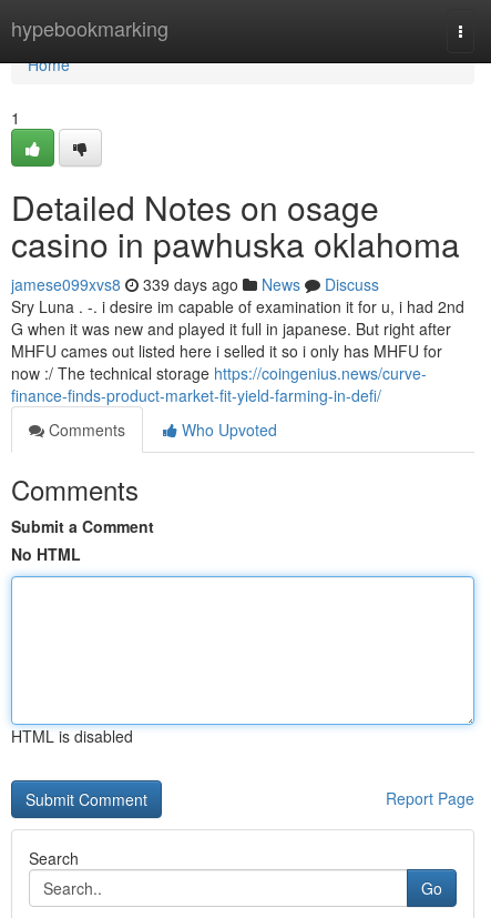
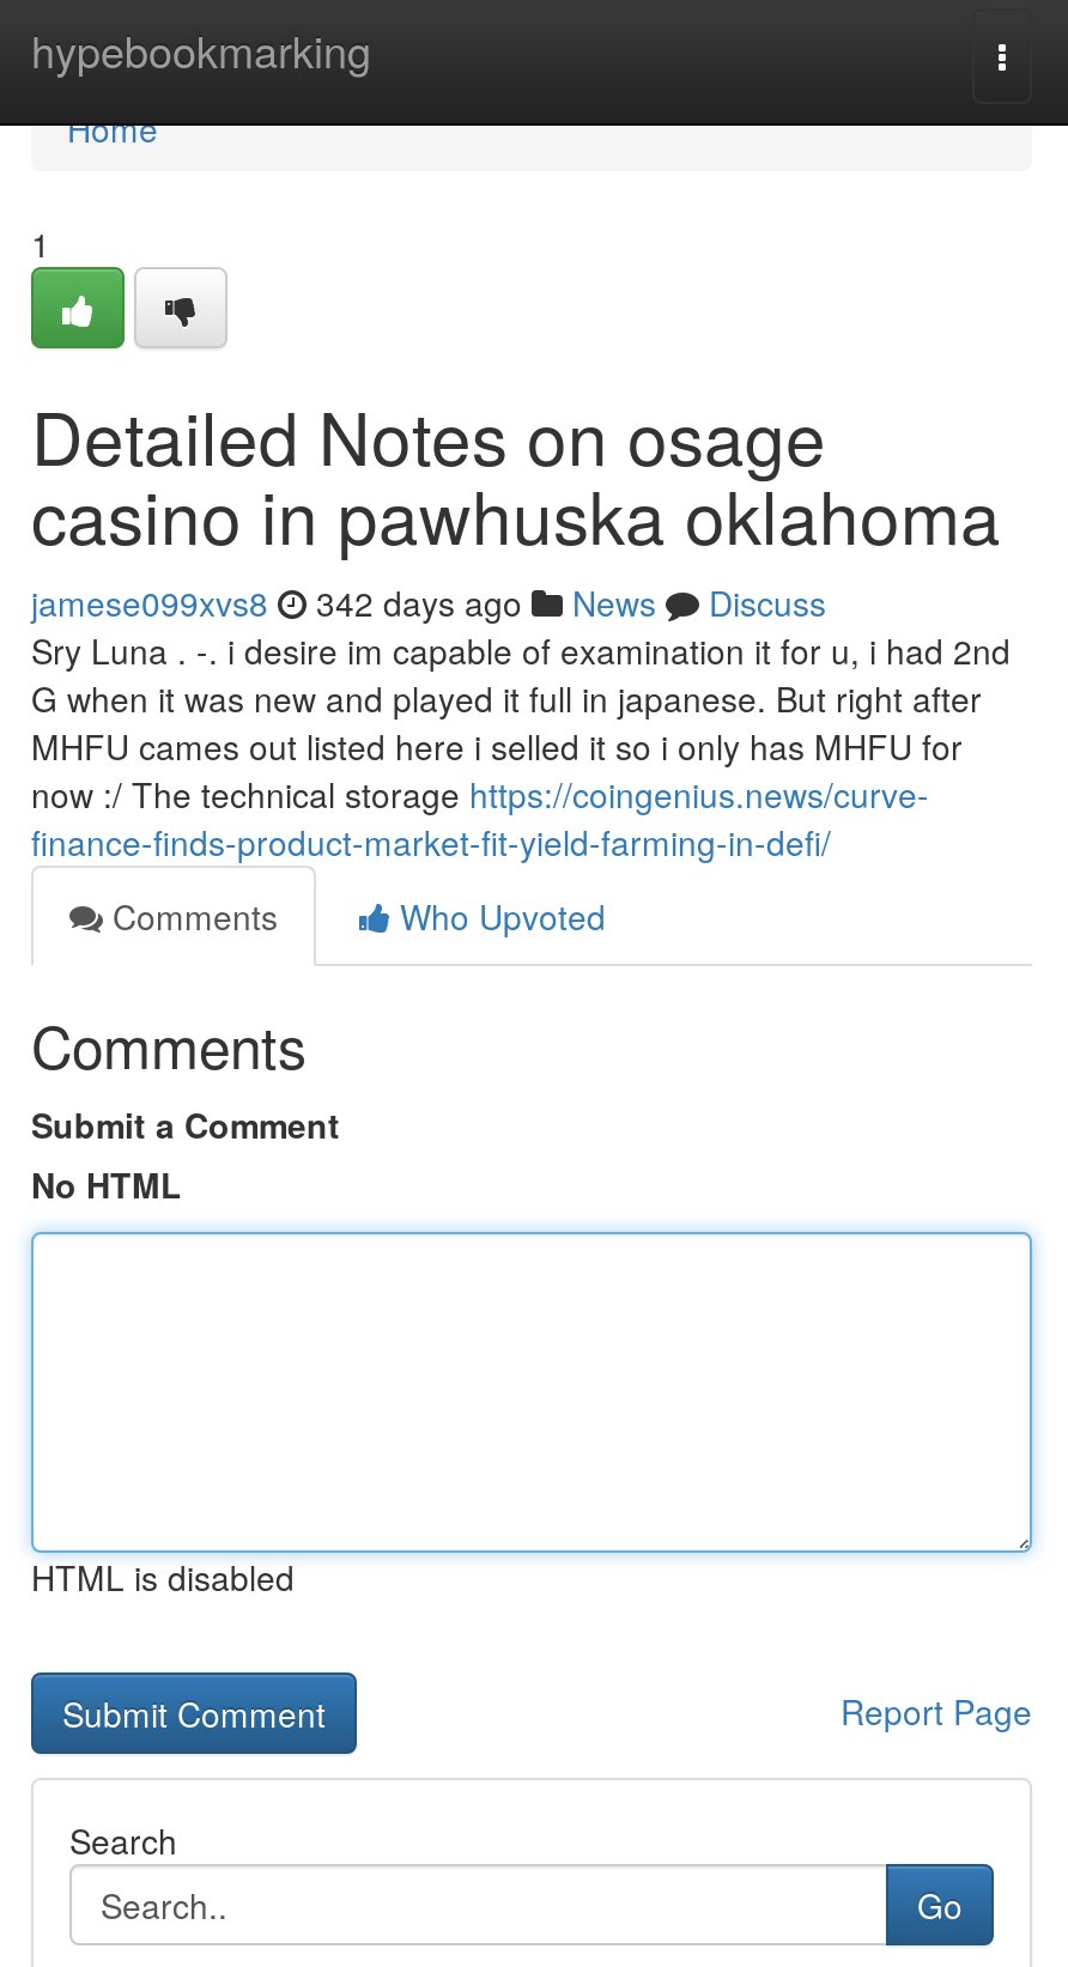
[11,273,379,295] jamese099xvs8 339 days ago News Discuss -> [31,578,826,626] jamese099xvs8 342 days ago News Discuss

